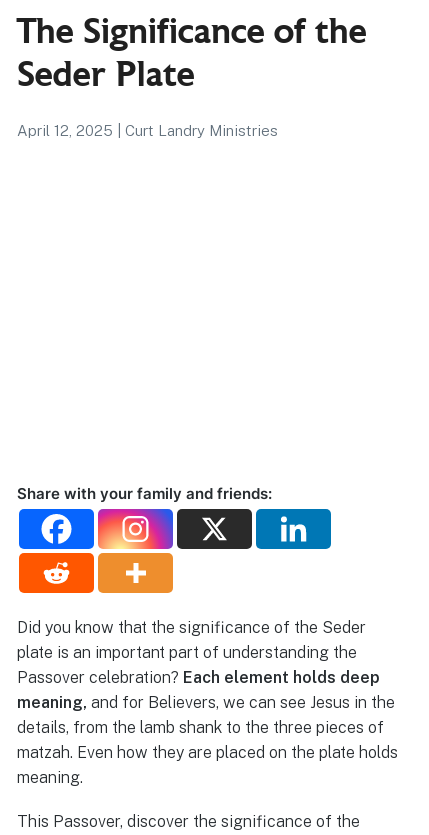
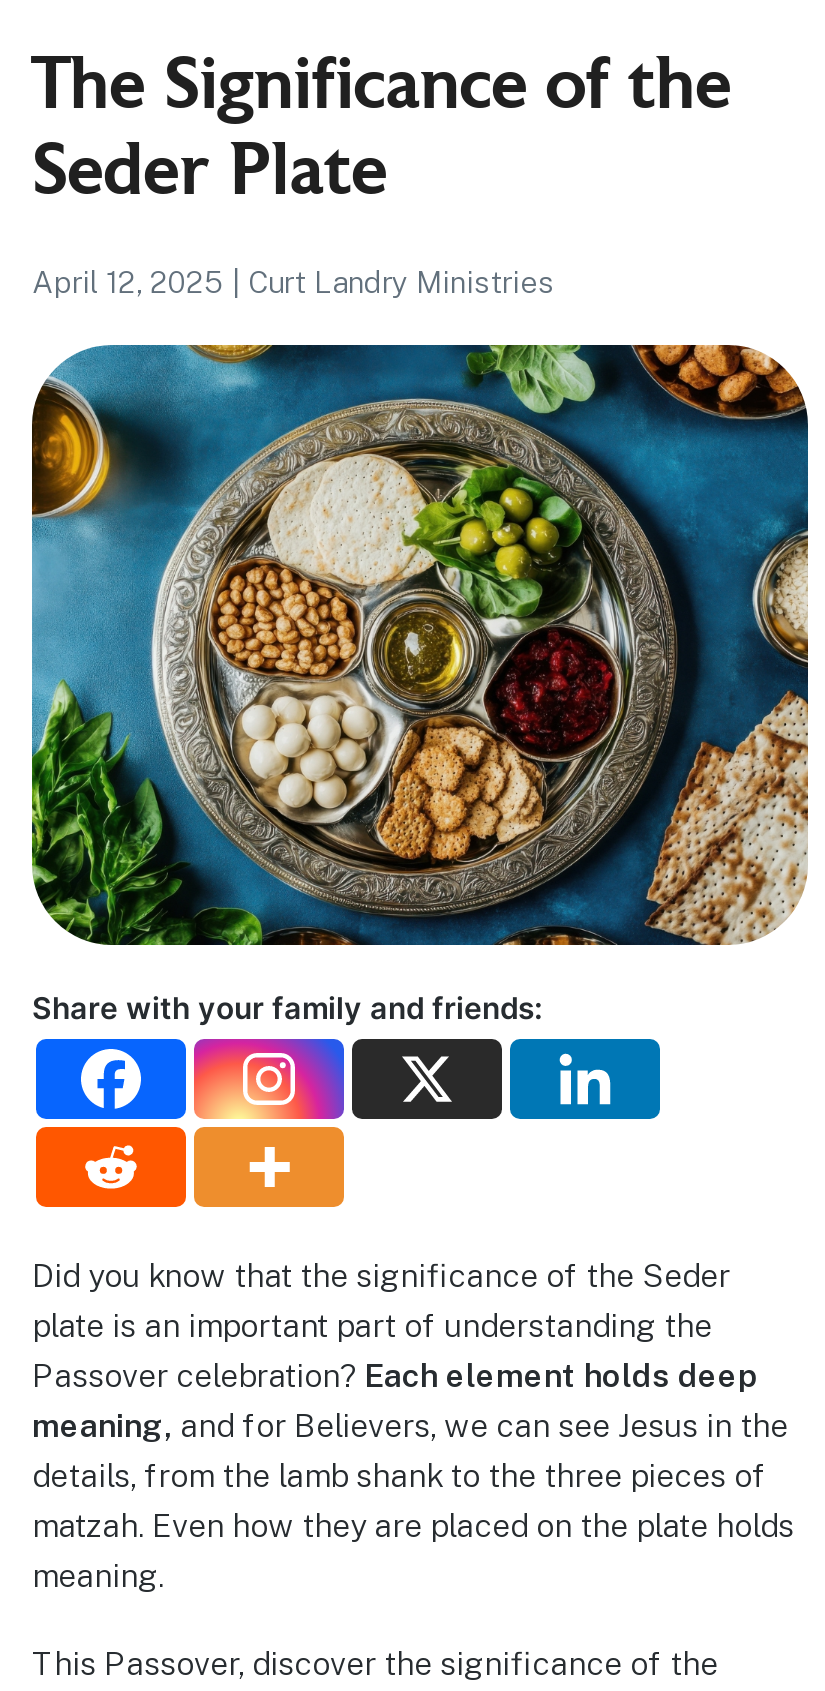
none -> [30,343,810,947] [image]

